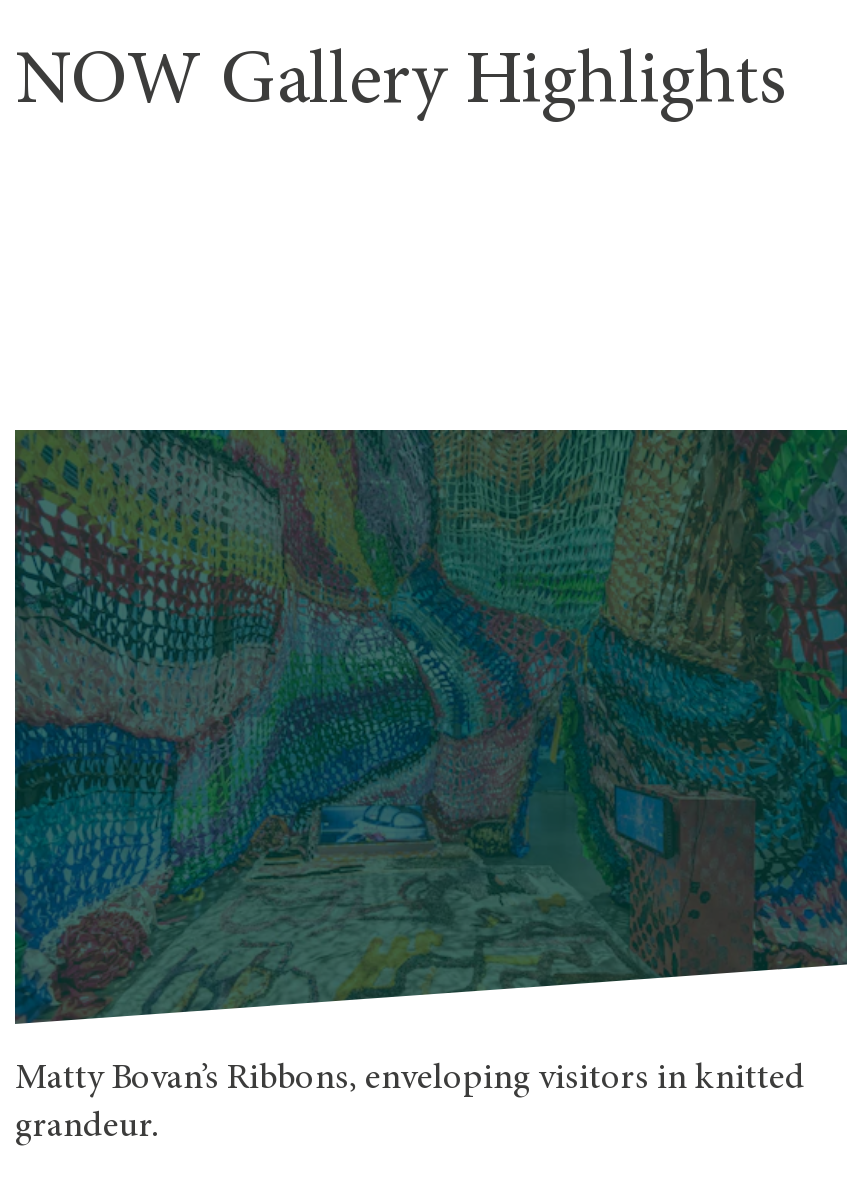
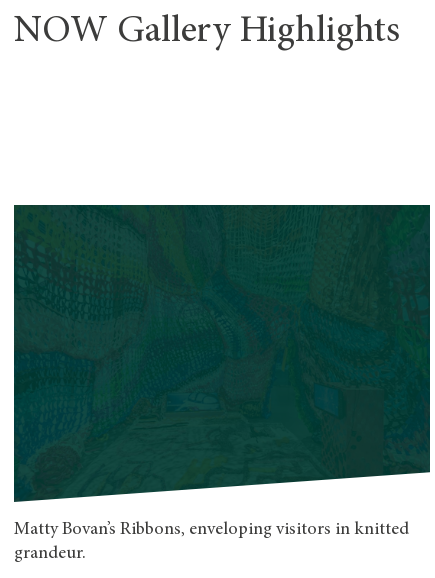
[17,432,845,1022] [image] -> none

